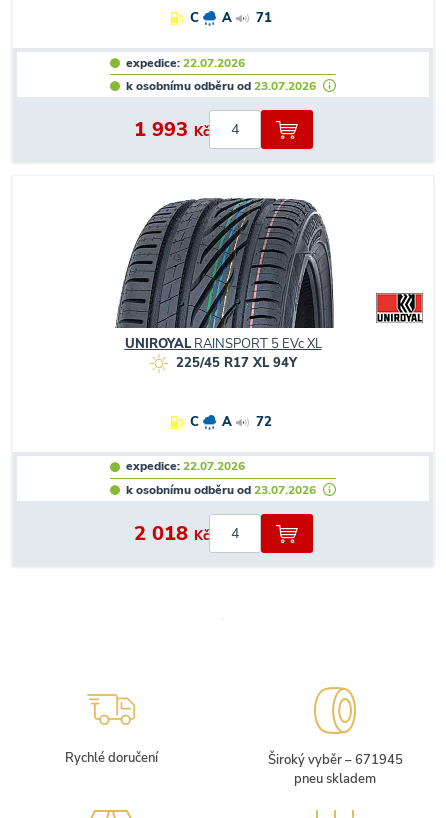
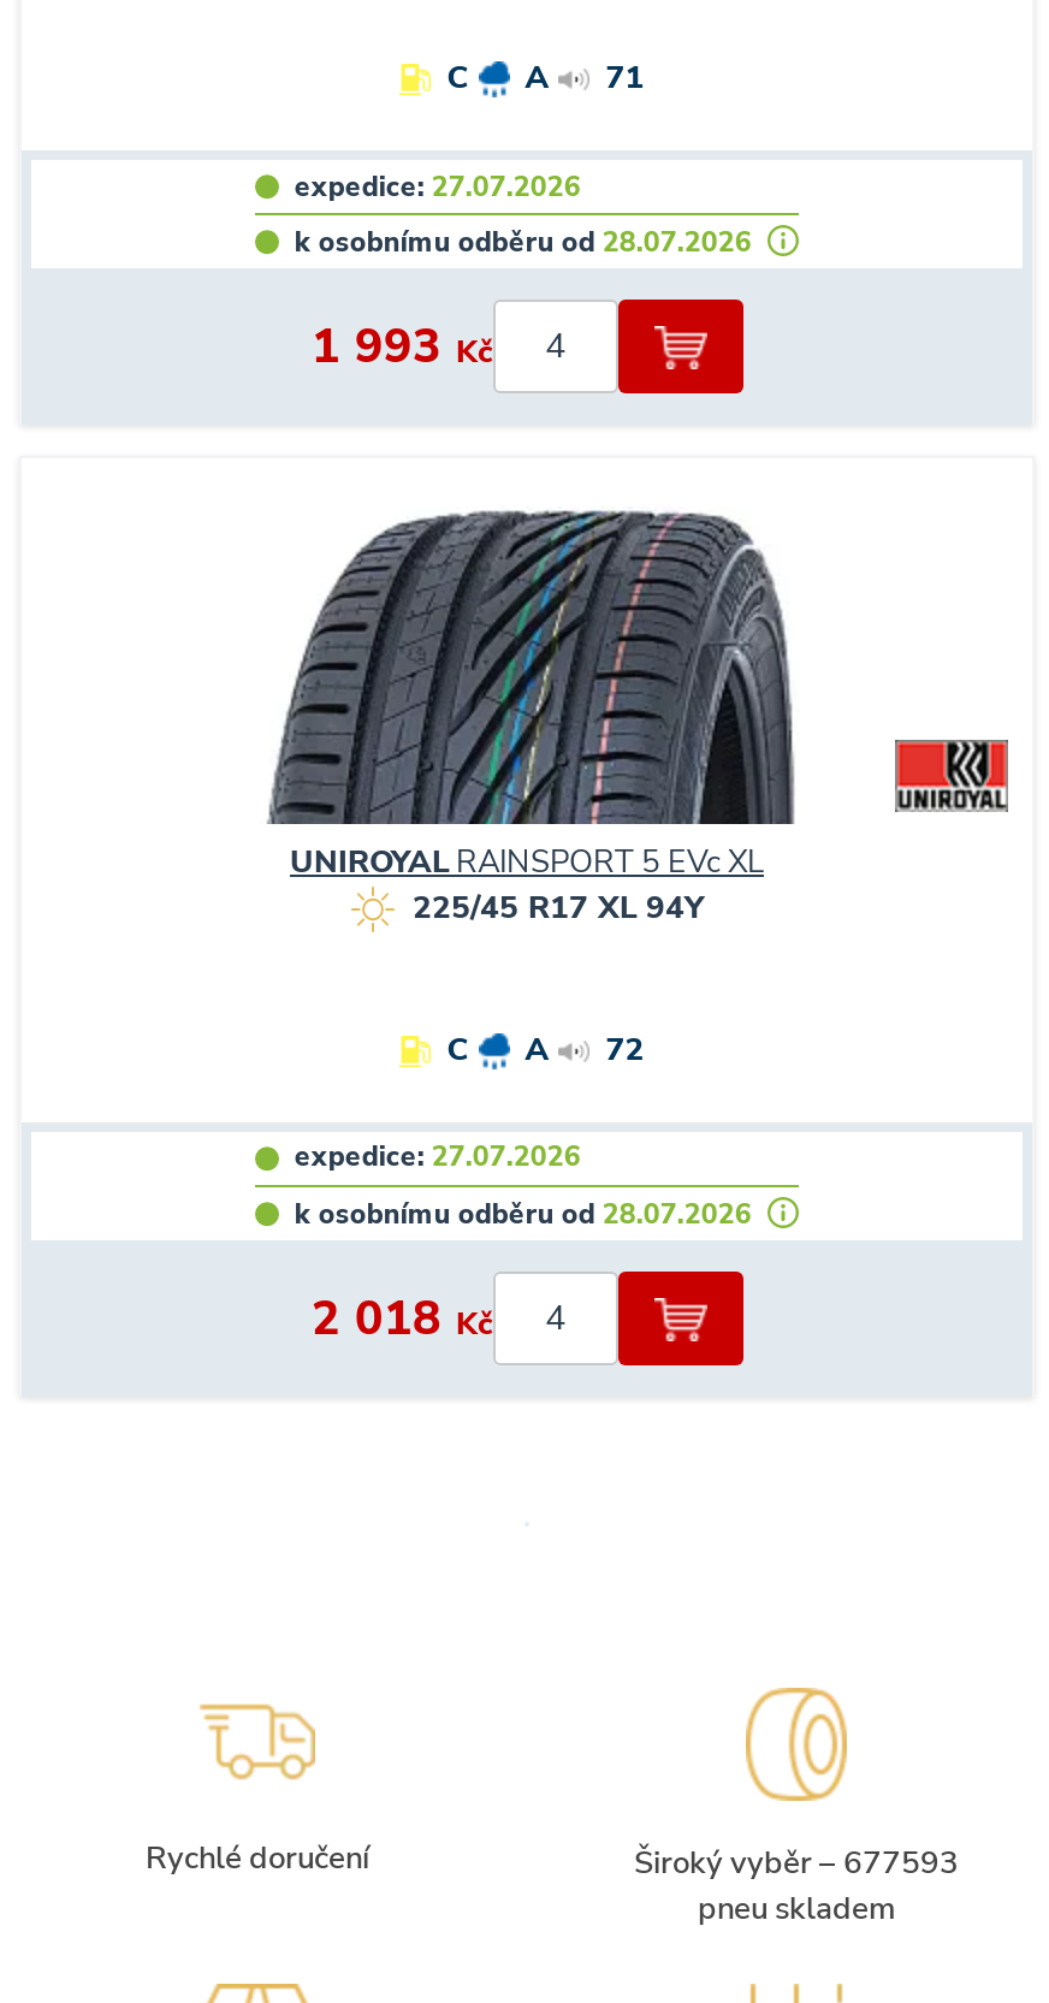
[126,55,245,71] expedice: 22.07.2026 -> [294,166,581,205] expedice: 27.07.2026
[126,78,316,94] k osobnímu odběru od 23.07.2026 -> [294,222,752,261] k osobnímu odběru od 28.07.2026
[126,458,245,474] expedice: 22.07.2026 -> [294,1138,581,1176] expedice: 27.07.2026
[126,482,316,498] k osobnímu odběru od 23.07.2026 -> [294,1194,752,1232] k osobnímu odběru od 28.07.2026
[267,751,402,769] Široký vyběr – 671945 -> [634,1841,959,1885] Široký vyběr – 677593

